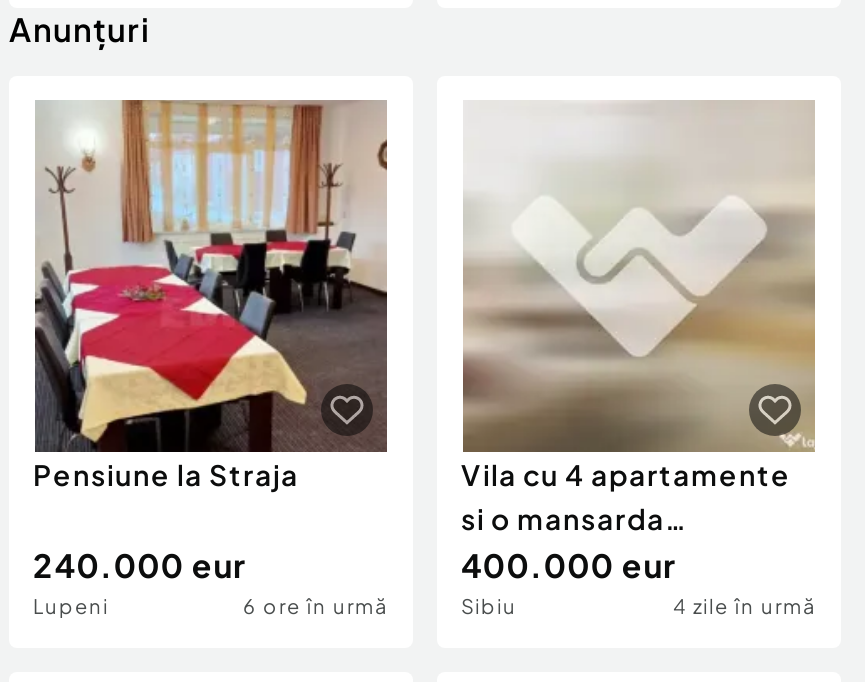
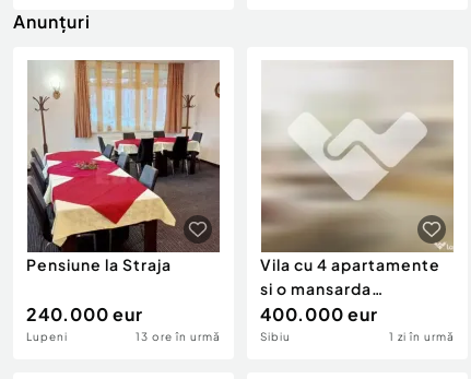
[243,594,389,618] 6 ore în urmă -> [136,330,221,343] 13 ore în urmă
[673,594,817,618] 4 zile în urmă -> [389,330,455,343] 1 zi în urmă

